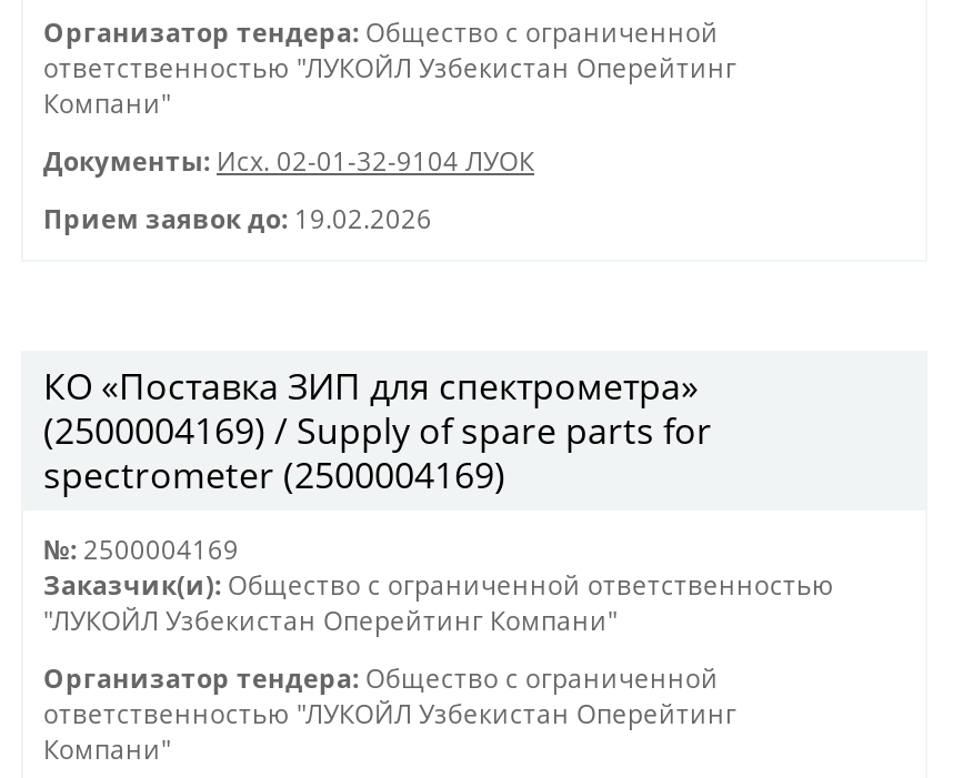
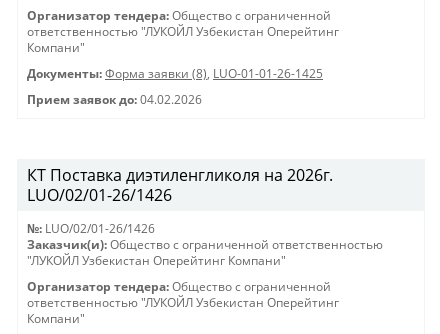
[43,144,534,178] Документы: Исх. 02-01-32-9104 ЛУОК -> [27,66,323,81] Документы: Форма заявки (8), LUO-01-01-26-1425
[43,202,432,235] Прием заявок до: 19.02.2026 -> [27,92,202,107] Прием заявок до: 04.02.2026
[43,362,712,499] КО «Поставка ЗИП для спектрометра» | (2500004169) / Supply of spare parts for | spectrometer (2500004169) -> [27,164,333,206] КТ Поставка диэтиленгликоля на 2026г. | LUO/02/01-26/1426
[43,533,239,566] №: 2500004169 -> [27,221,155,236] №: LUO/02/01-26/1426

